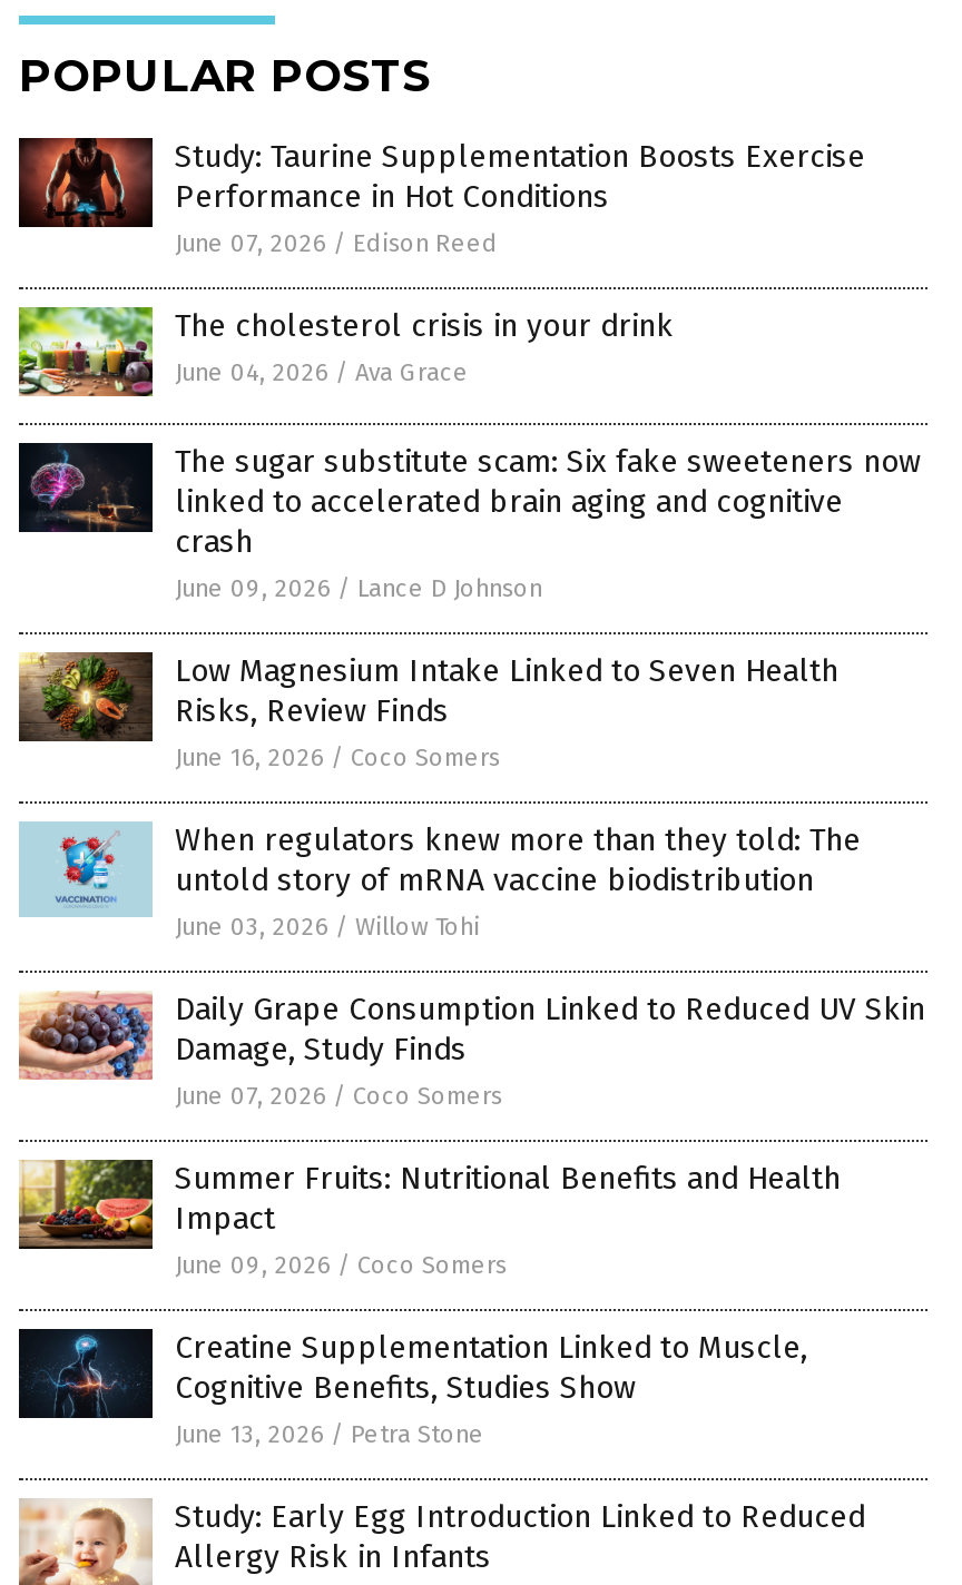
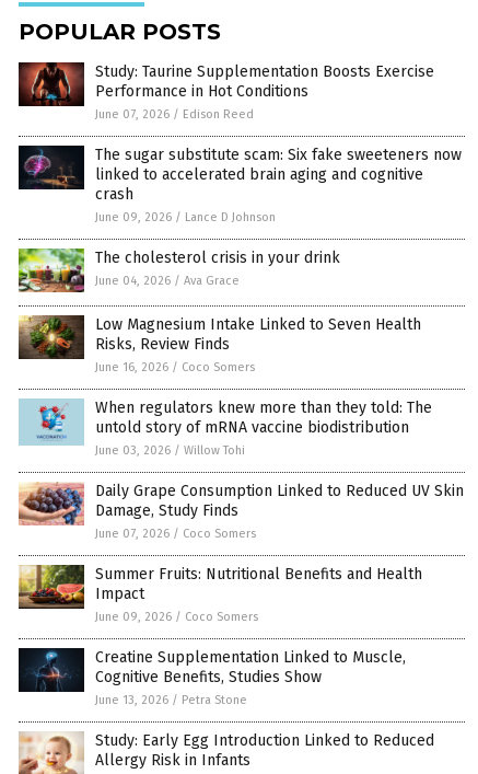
moved [17,305,674,398] -> [18,247,340,293]: [image] | The cholesterol crisis in your drink | June 04, 2026 / Ava Grace
moved [21,430,921,603] -> [20,139,462,224]: [image] | The sugar substitute scam: Six fake sweeteners now | linked to accelerated brain aging and cognitive | crash | June 09, 2026 / Lance D Johnson

